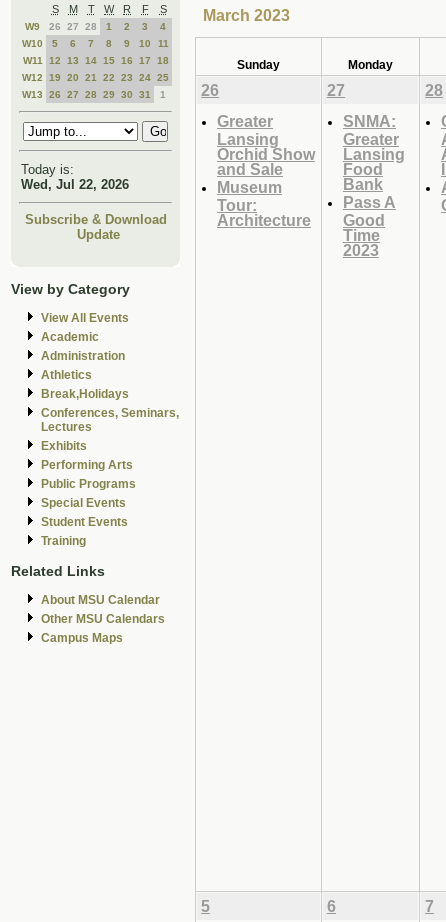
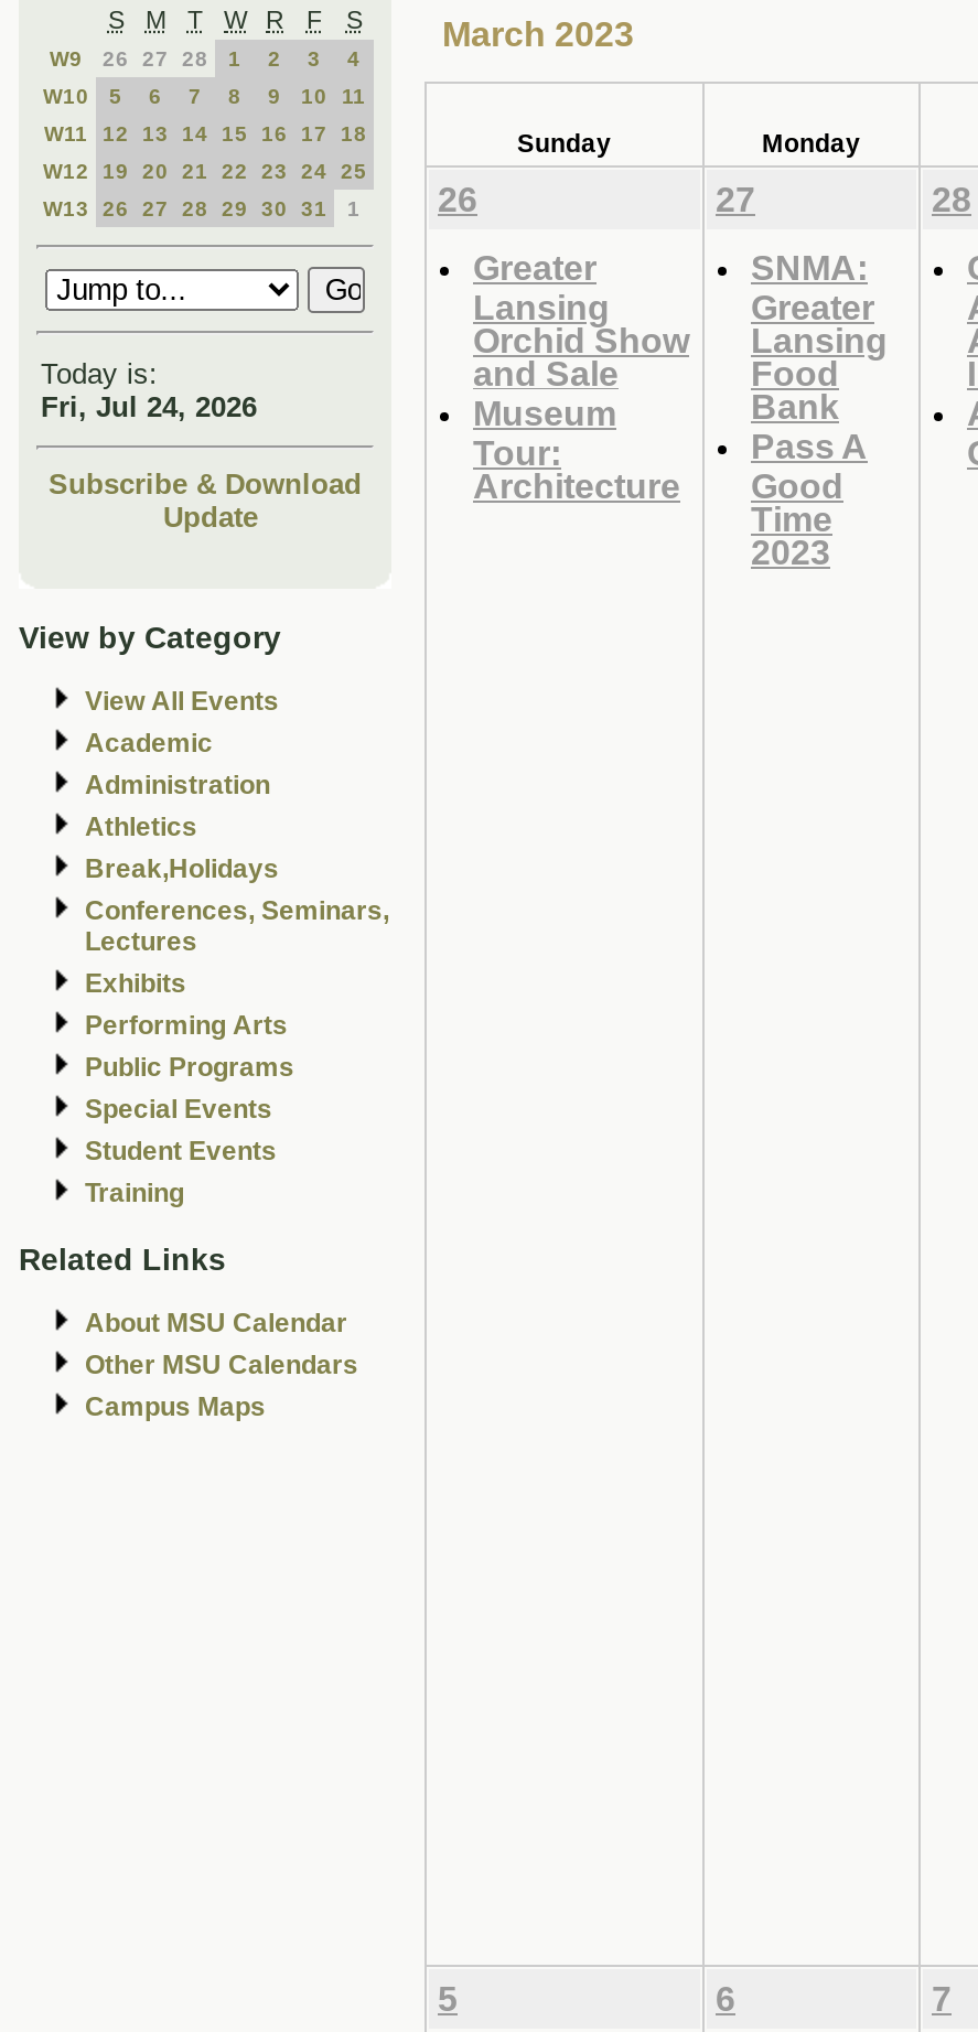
[21,177,129,192] Wed, Jul 22, 2026 -> [41,391,257,424] Fri, Jul 24, 2026

